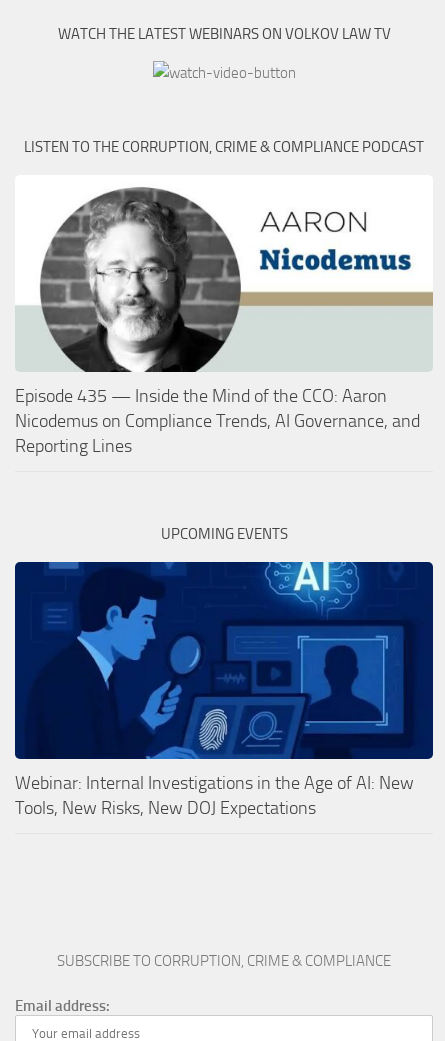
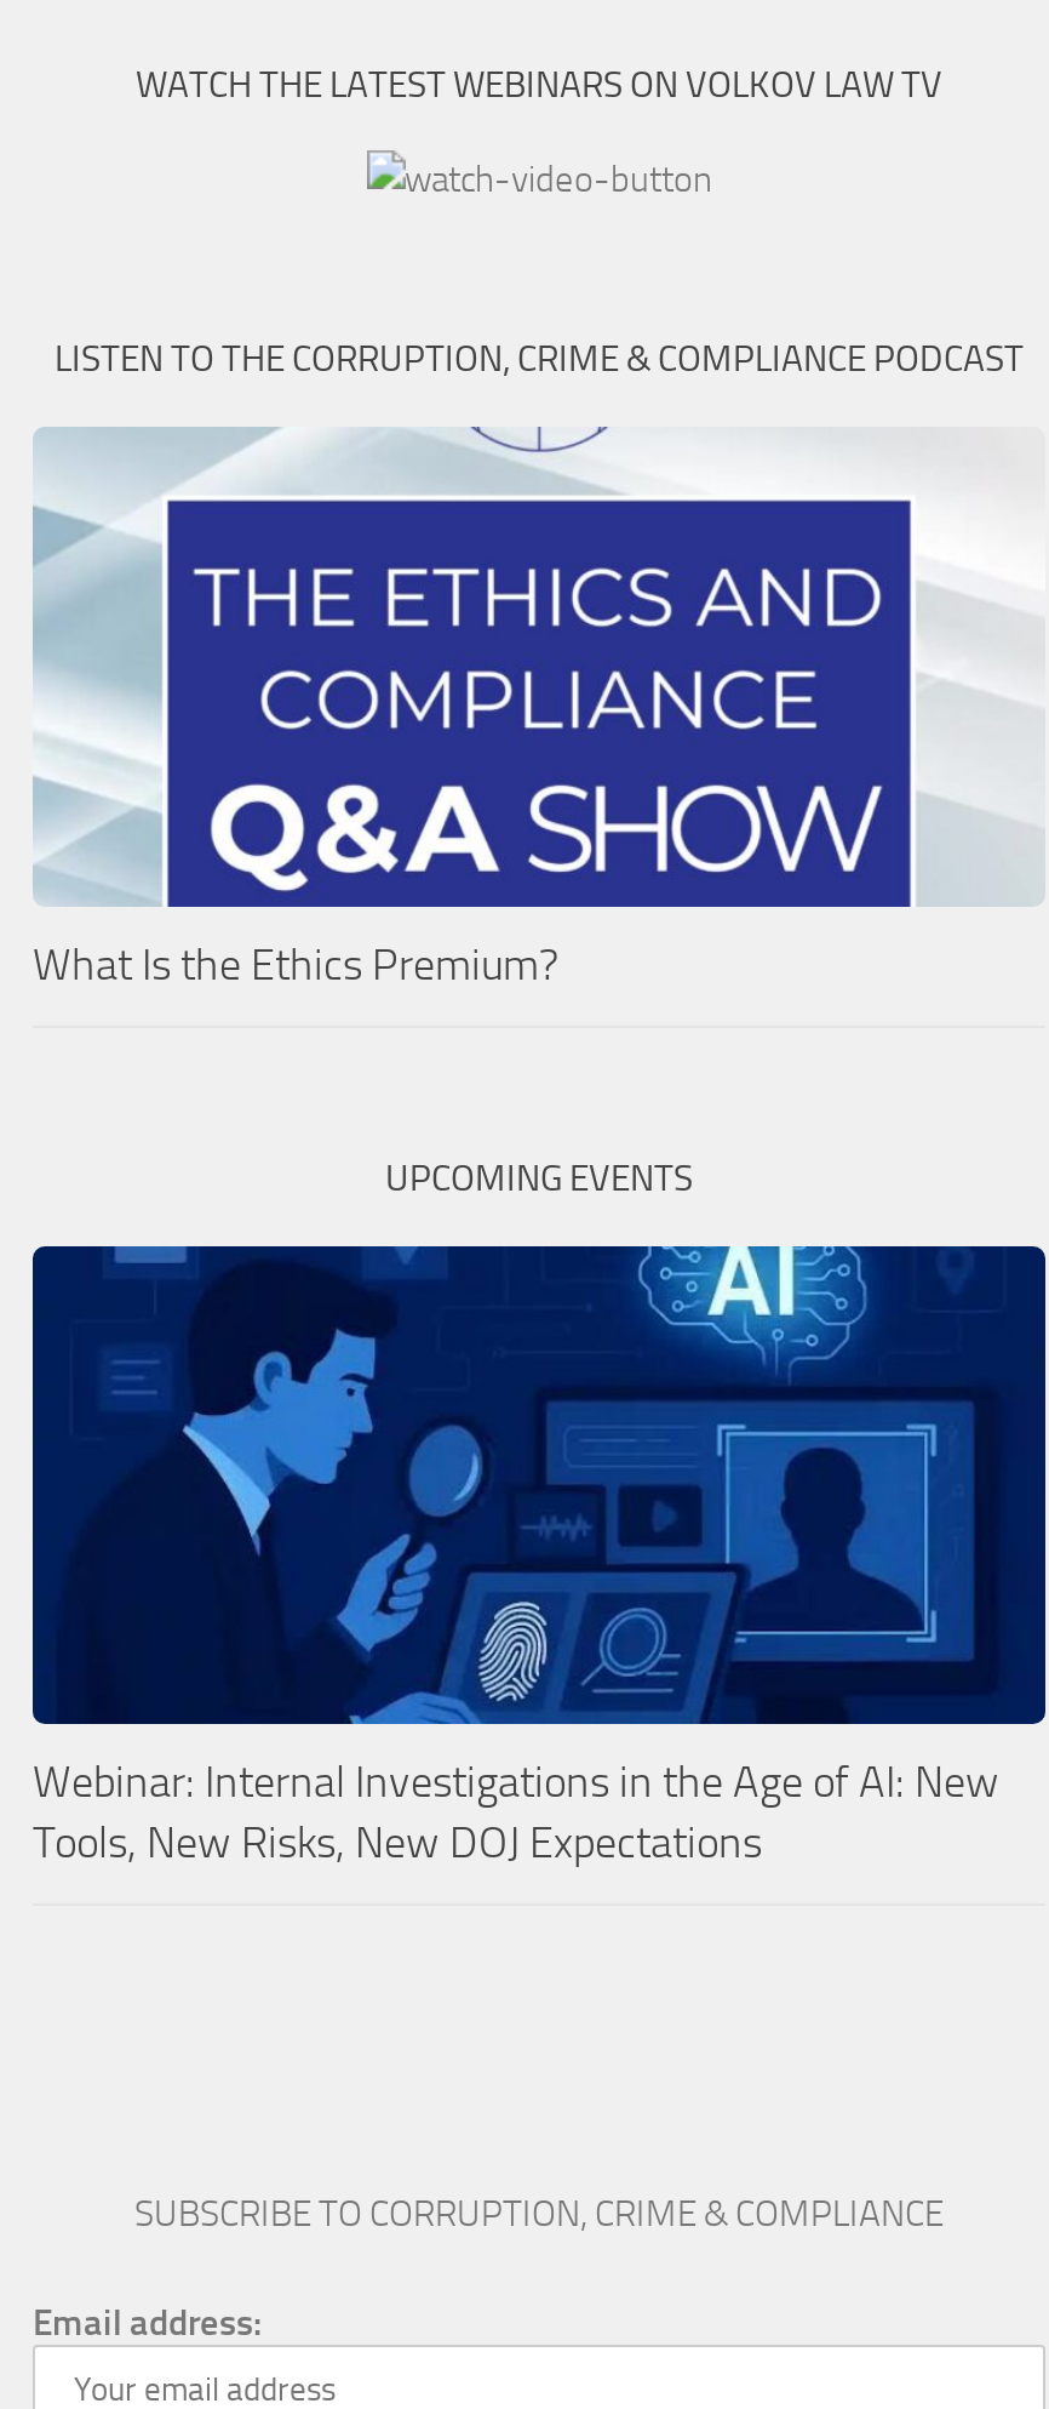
[15,187,433,373] [image] -> [33,424,1038,798] [image]
[15,385,420,457] Episode 435 — Inside the Mind of the CCO: Aaron | Nicodemus on Compliance Trends, AI Governance, and | Reporting Lines -> [33,937,558,991] What Is the Ethics Premium?

